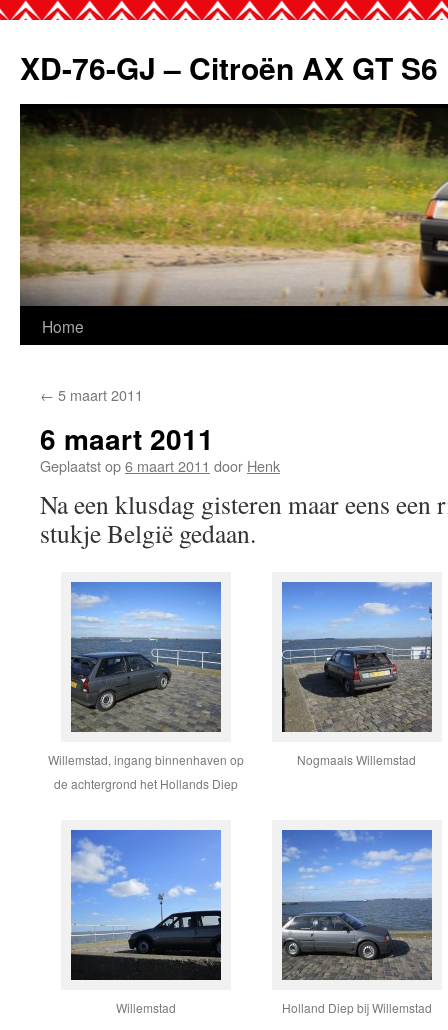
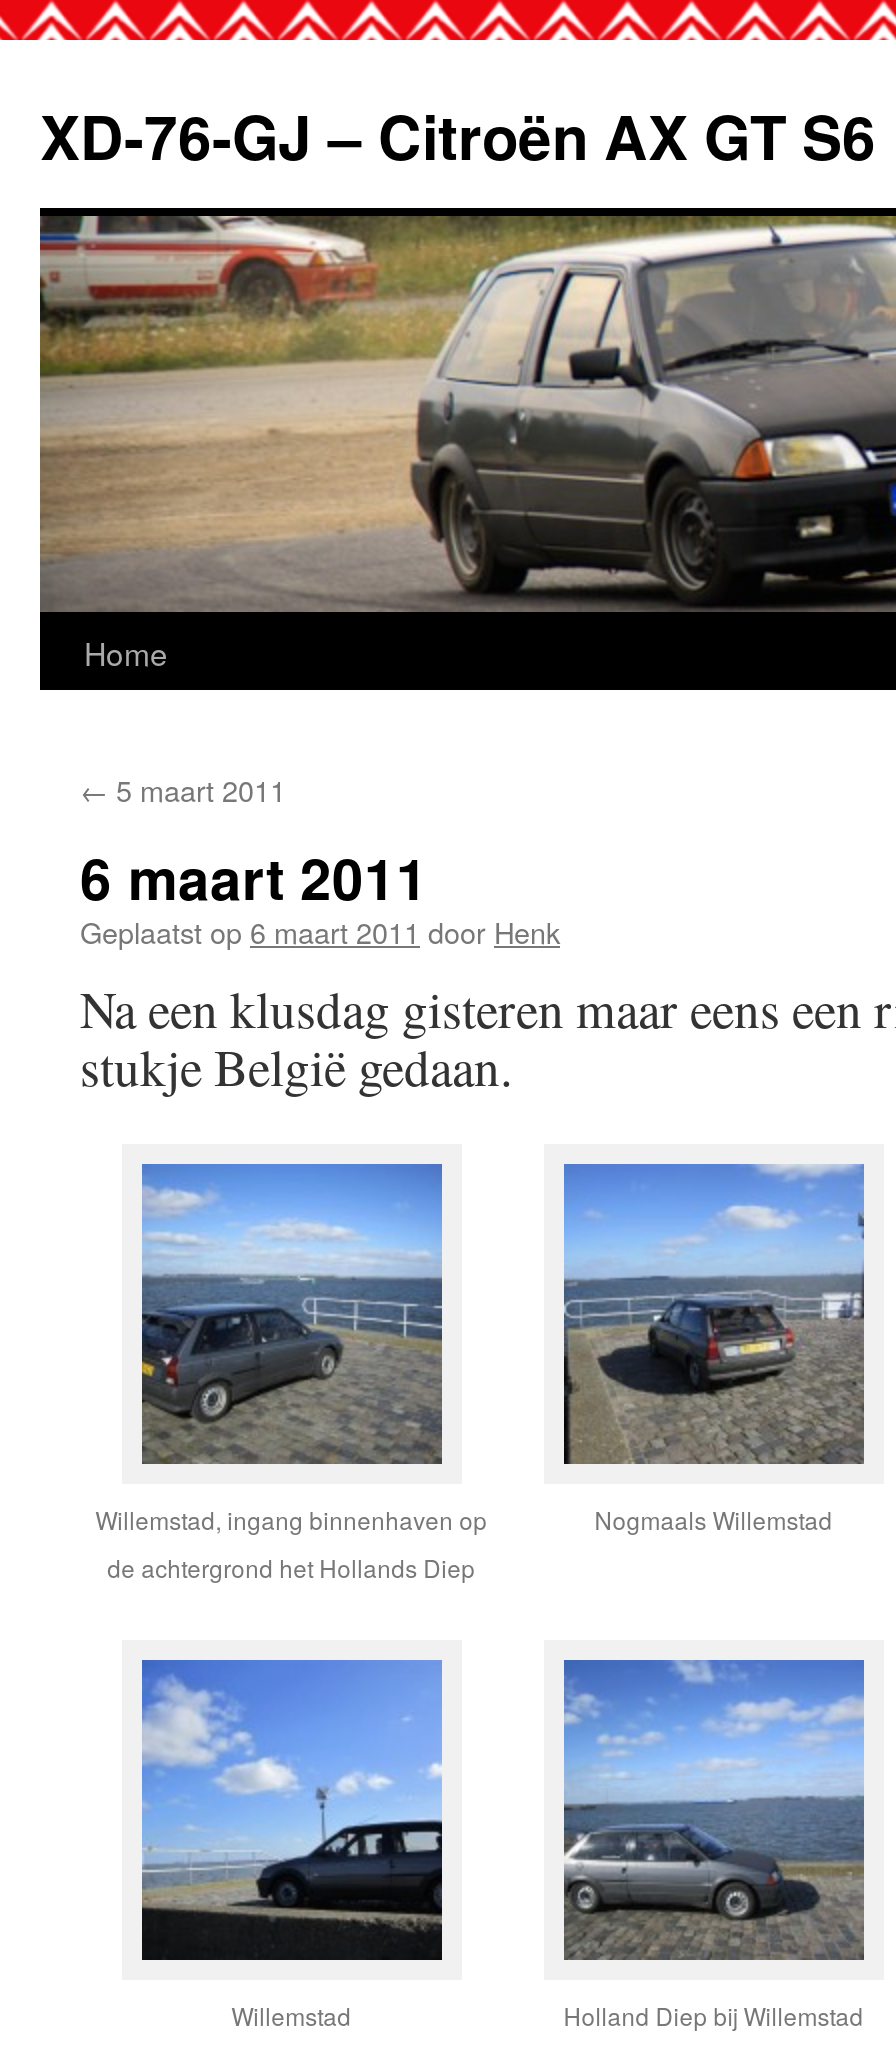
[20,108,445,306] [image] -> [38,214,890,612] [image]

